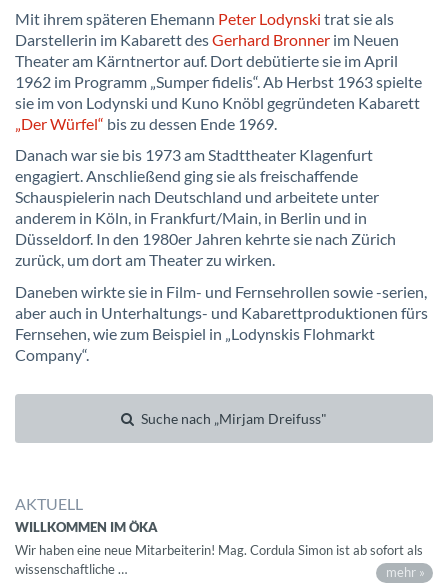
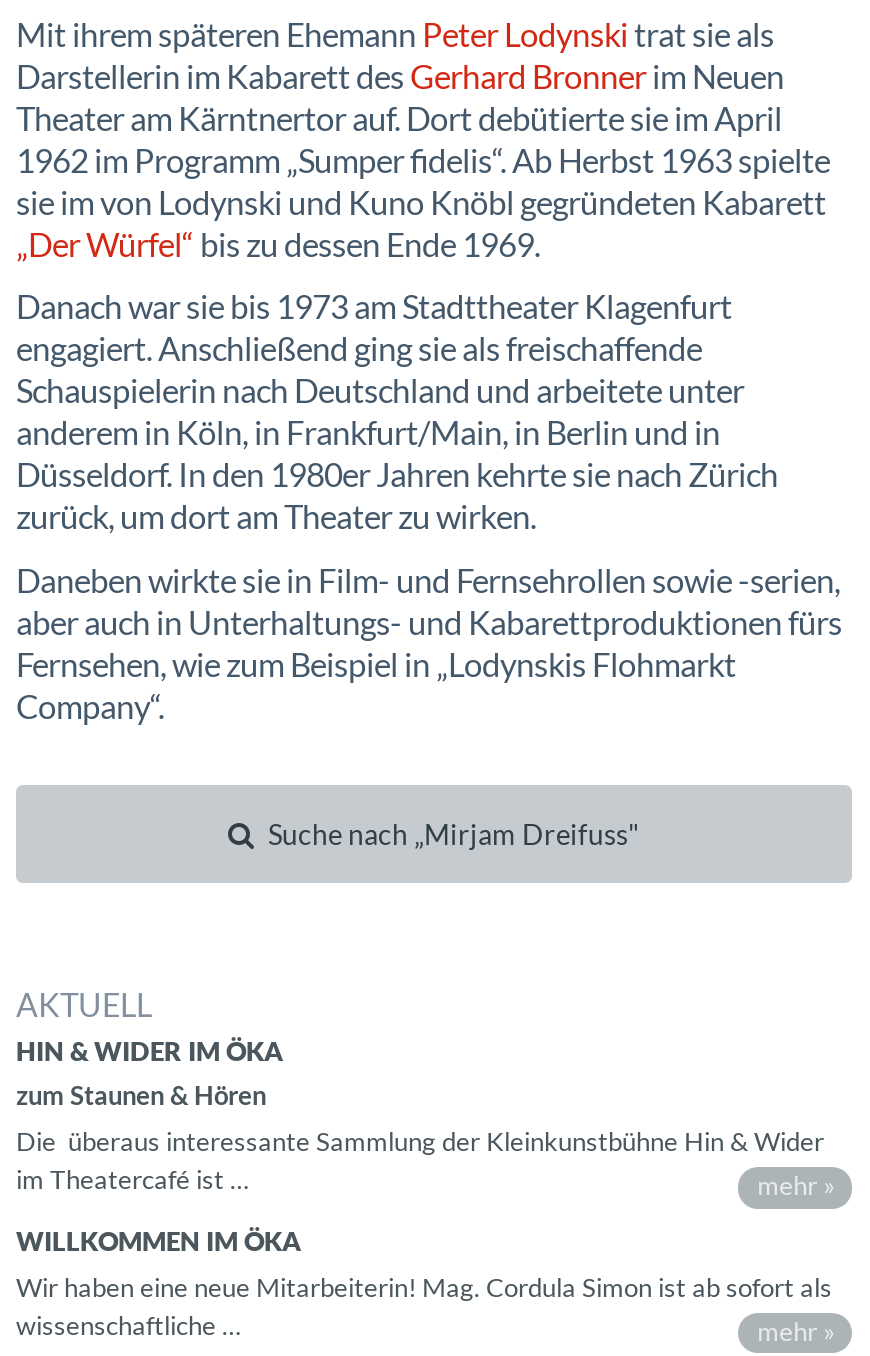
none -> [16,1035,835,1202] HIN & WIDER IM ÖKA | zum Staunen & Hören | Die überaus interessante Sammlung der Kleinkunstbühne Hin & Wider | im Theatercafé ist … | mehr »

